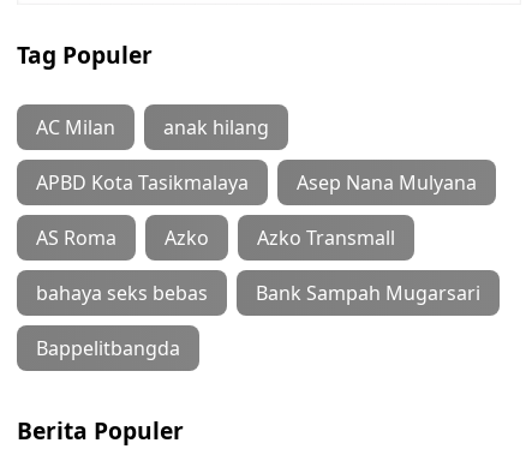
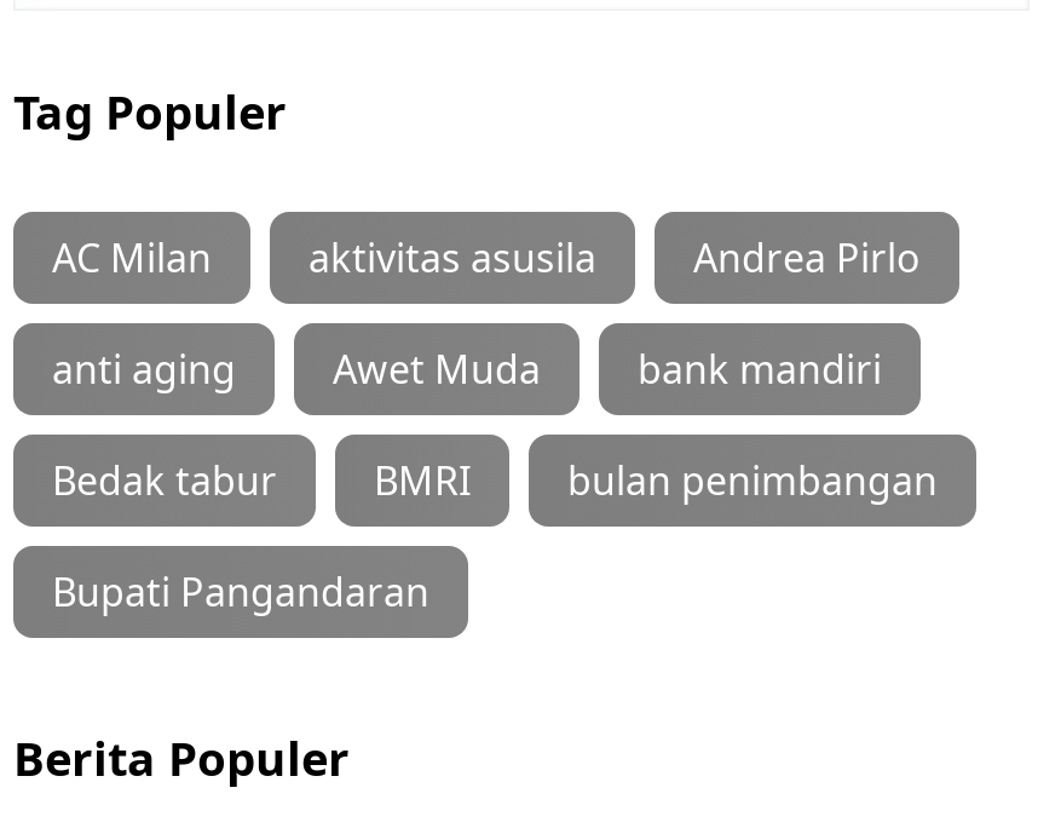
[36,114,480,361] anak hilang | APBD Kota Tasikmalaya | Asep Nana Mulyana | AS Roma | Azko | Azko Transmall | bahaya seks bebas | Bank Sampah Mugarsari | Bappelitbangda -> [52,231,938,619] aktivitas asusila | Andrea Pirlo | anti aging | Awet Muda | bank mandiri | Bedak tabur | BMRI | bulan penimbangan | Bupati Pangandaran

